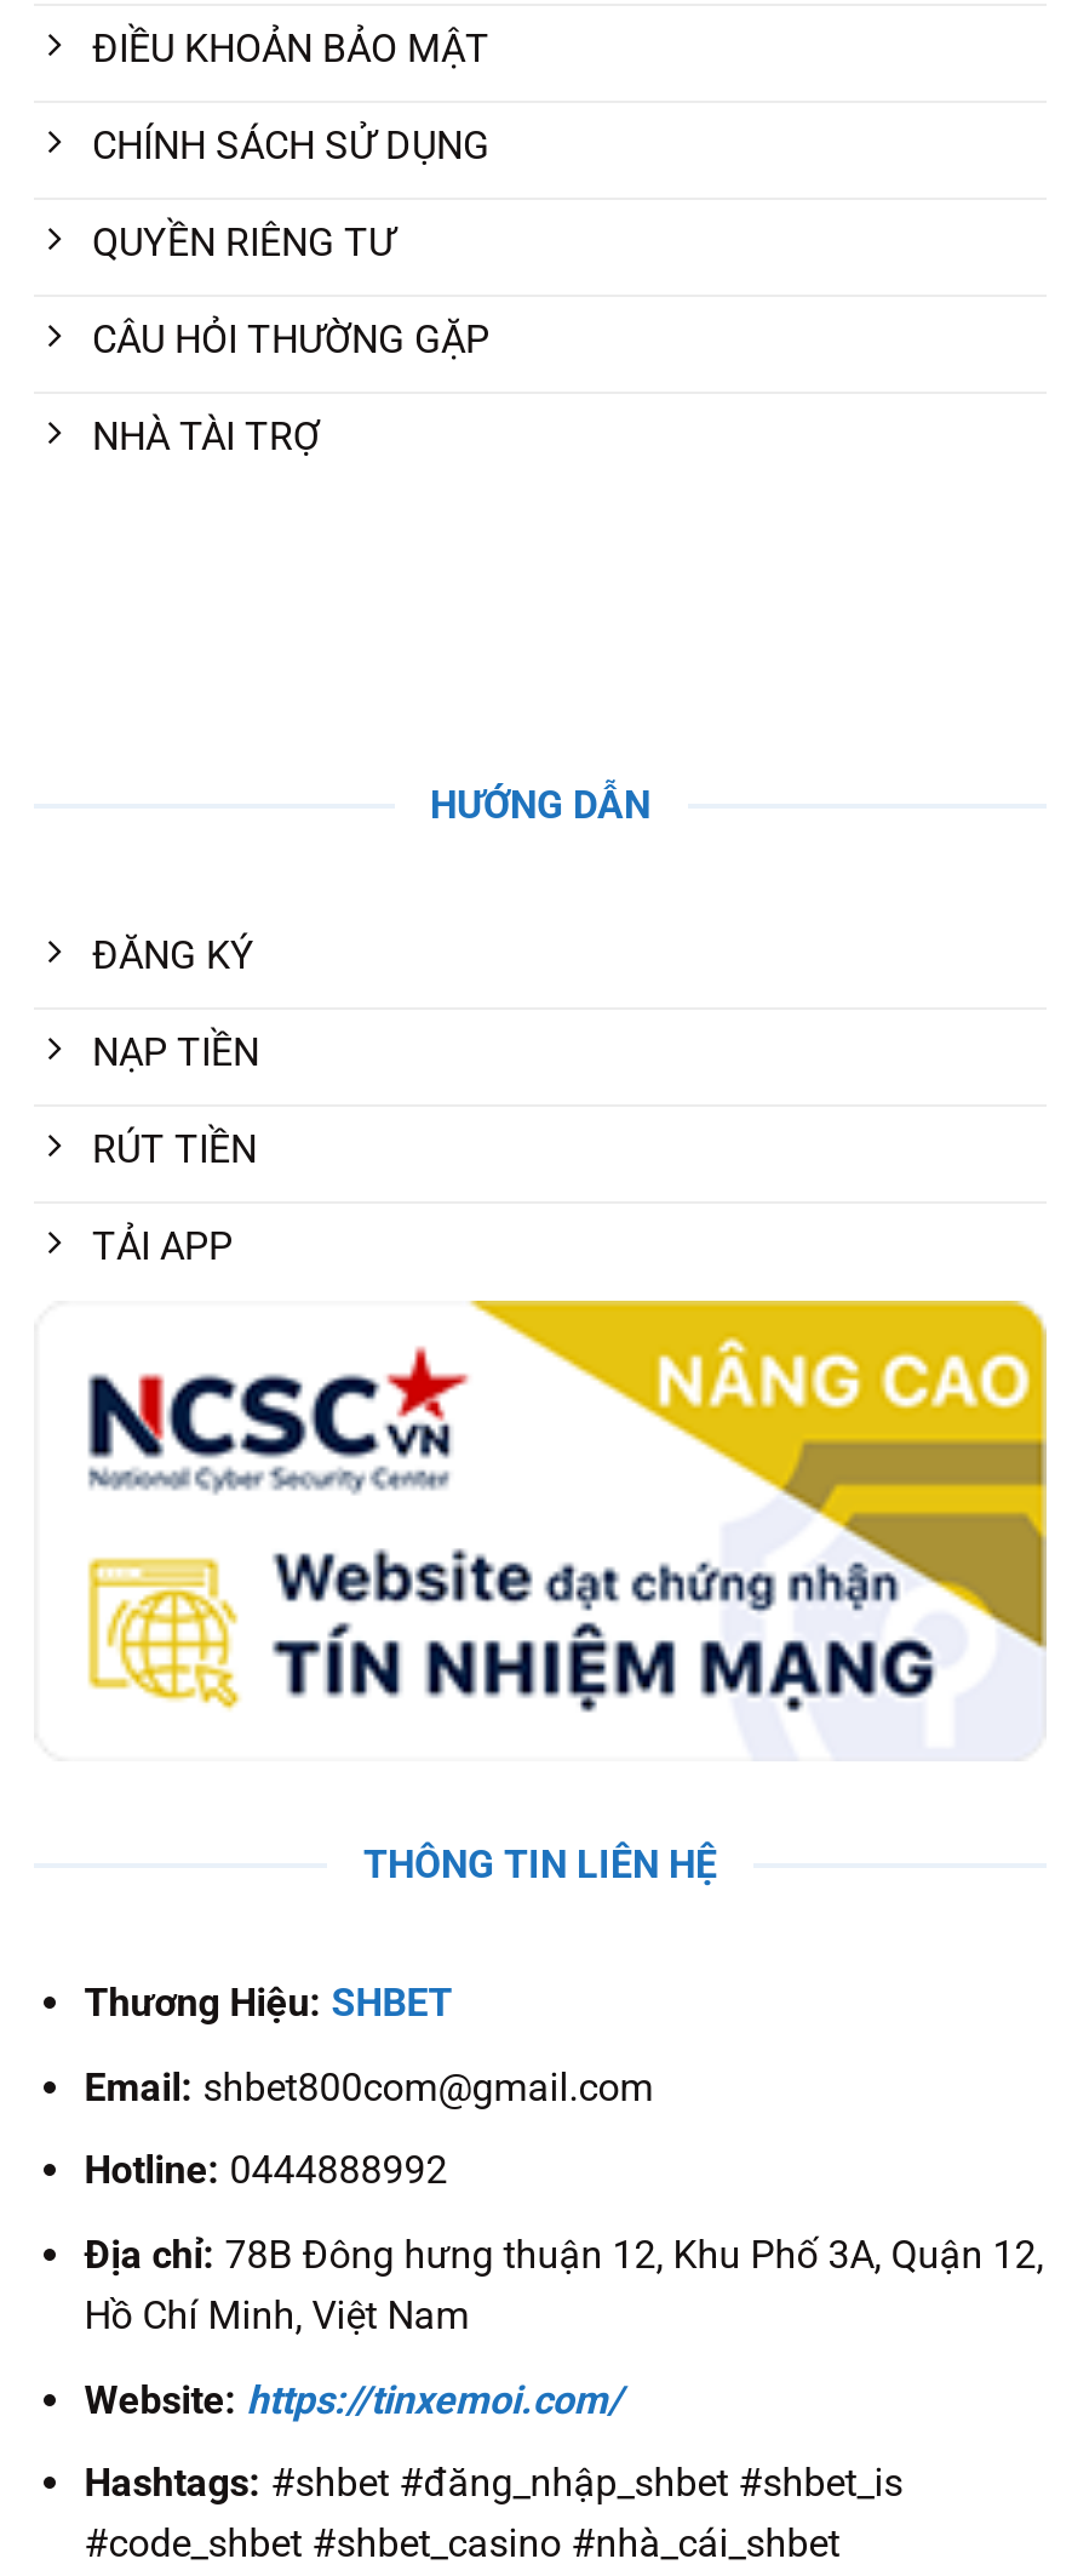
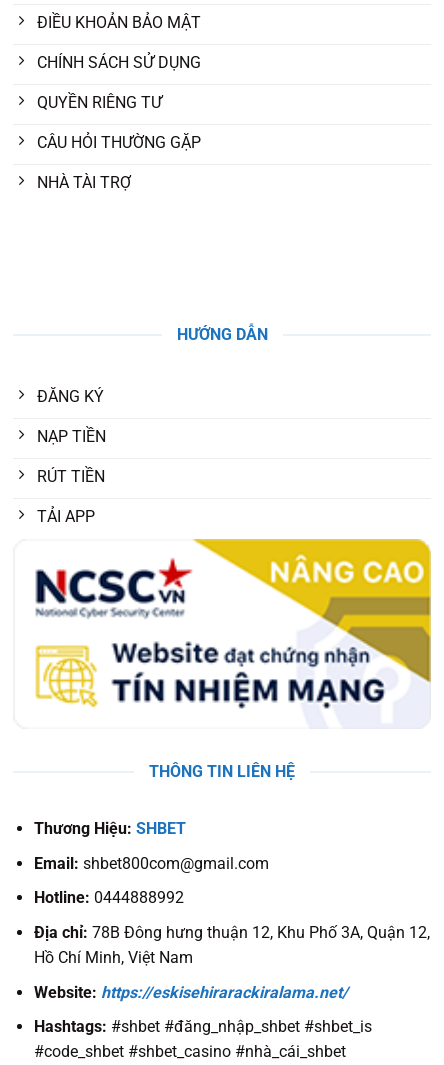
[84,2376,622,2422] Website: https://tinxemoi.com/ -> [34,983,348,1002] Website: https://eskisehirarackiralama.net/

